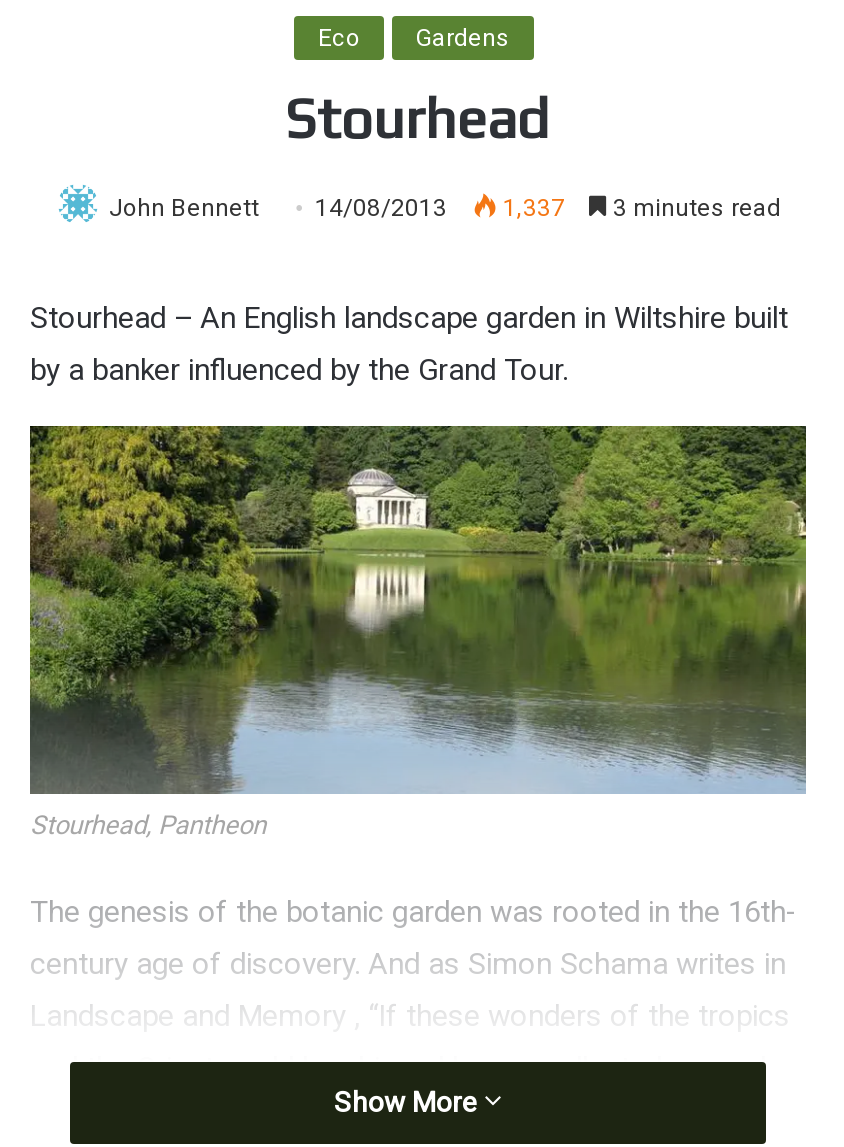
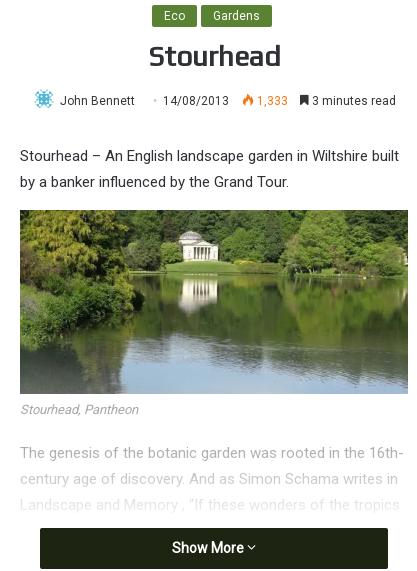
[109,194,781,222] John Bennett 14/08/2013 1,337 3 minutes read -> [59,94,395,108] John Bennett 14/08/2013 1,333 3 minutes read

